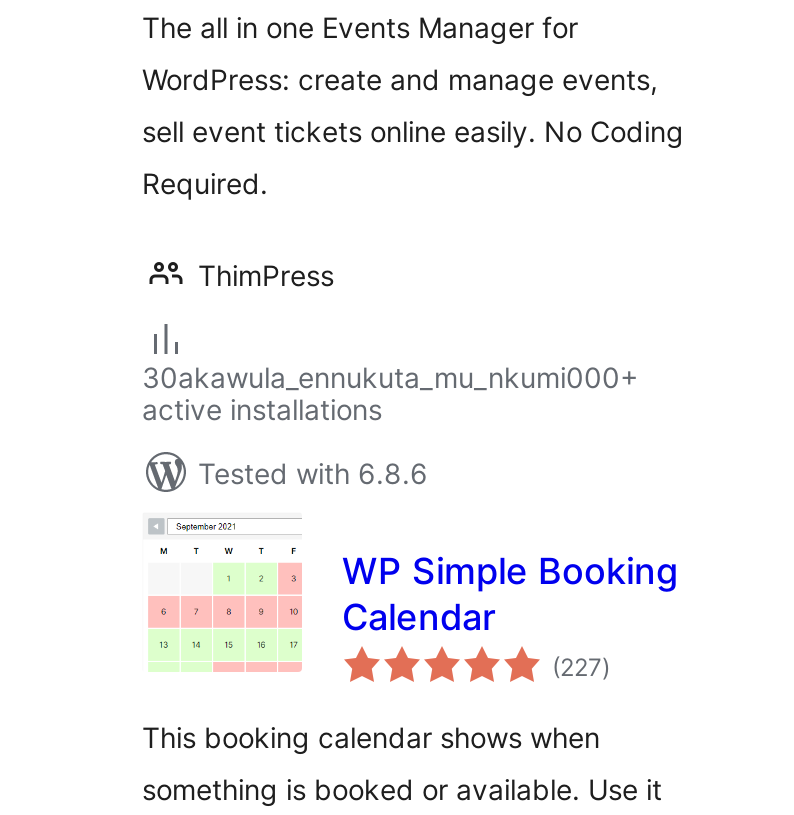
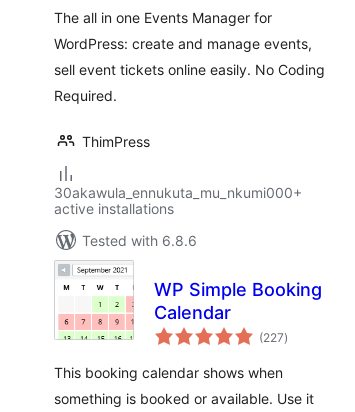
[148,522,302,674] [image] -> [54,264,135,341] [image]

